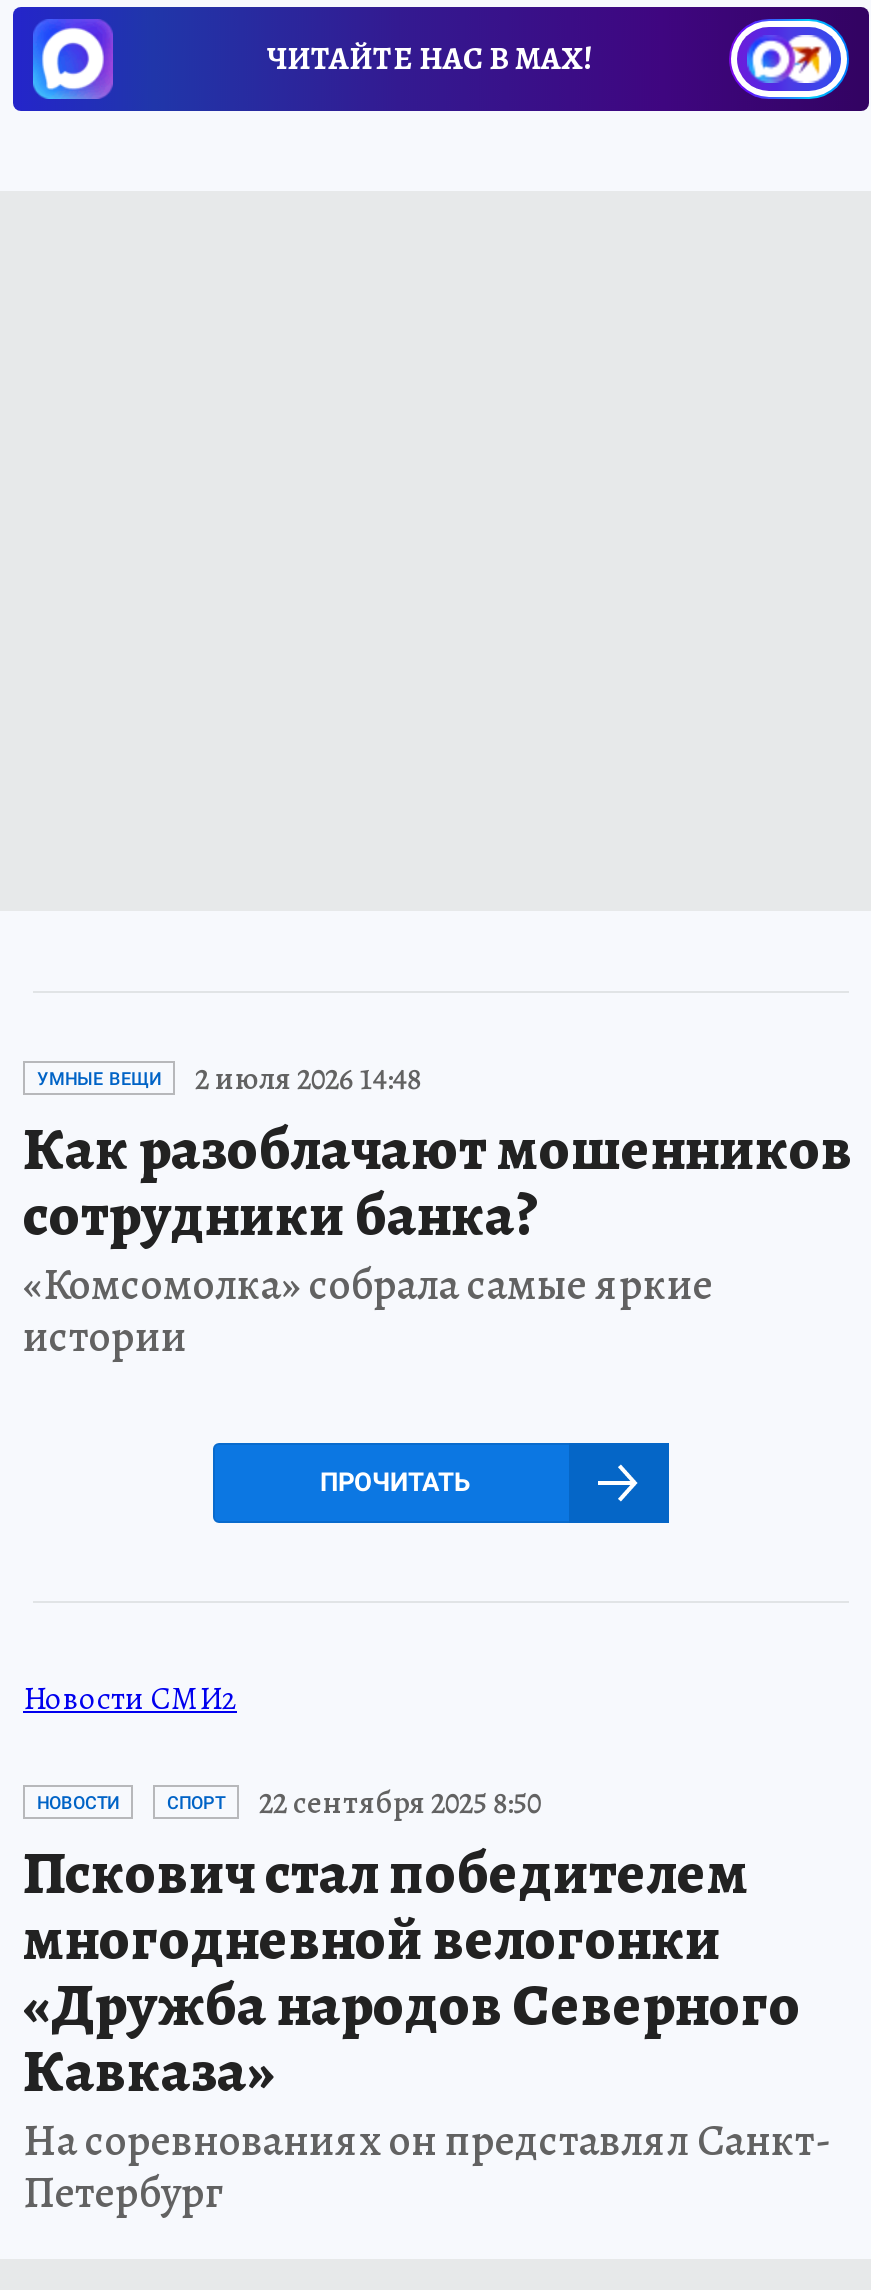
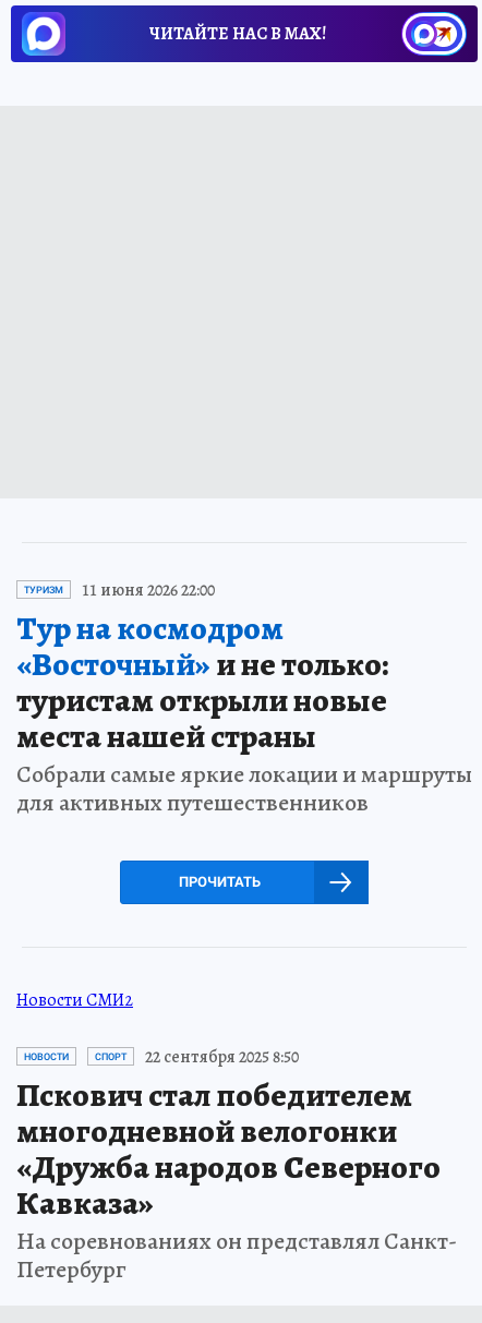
[23,1056,853,1366] УМНЫЕ ВЕЩИ | 2 июля 2026 14:48 | Как разоблачают мошенников | сотрудники банка? | «Комсомолка» собрала самые яркие | истории -> [16,578,472,819] ТУРИЗМ | 11 июня 2026 22:00 | Тур на космодром | «Восточный»и не только: | туристам открыли новые | места нашей страны | Собрали самые яркие локации и маршруты | для активных путешественников

